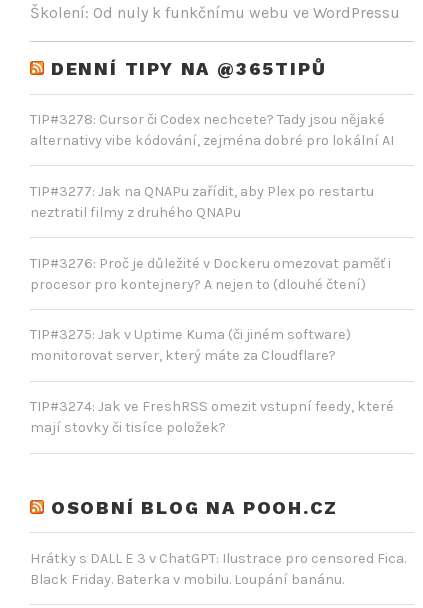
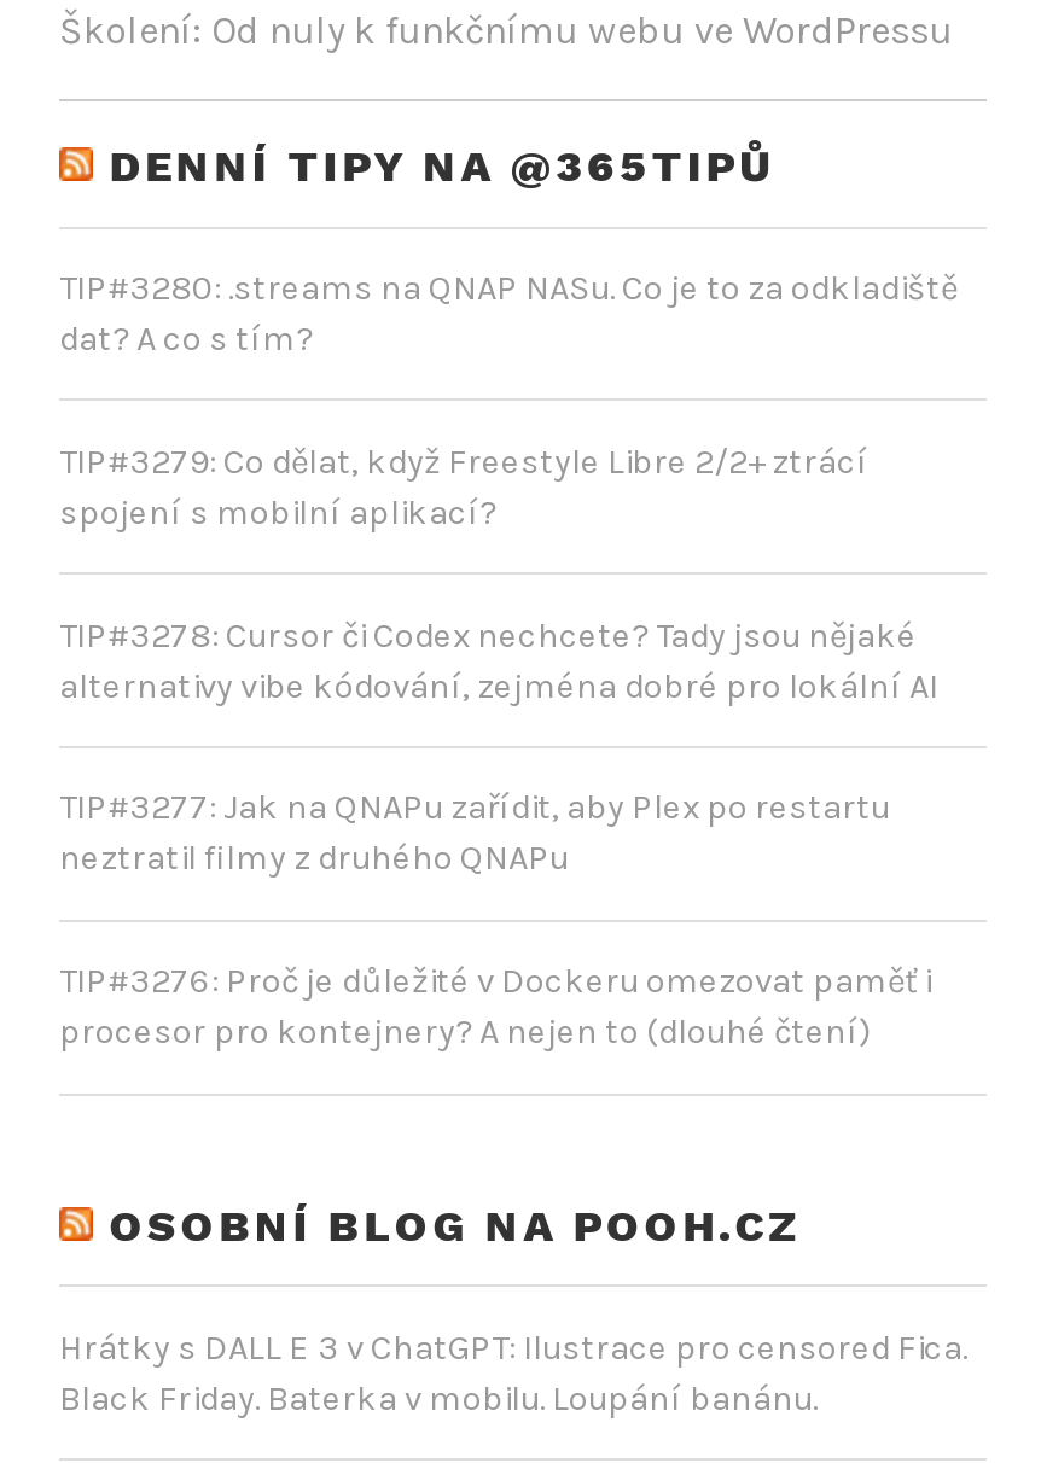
none -> [59,268,958,533] TIP#3280: .streams na QNAP NASu. Co je to za odkladiště | dat? A co s tím? | TIP#3279: Co dělat, když Freestyle Libre 2/2+ ztrácí | spojení s mobilní aplikací?
moved [30,111,394,292] -> [59,614,938,1053]: TIP#3278: Cursor či Codex nechcete? Tady jsou nějaké | alternativy vibe kódování, zejména dobré pro lokální AI | TIP#3277: Jak na QNAPu zařídit, aby Plex po restartu | neztratil filmy z druhého QNAPu | TIP#3276: Proč je důležité v Dockeru omezovat paměť i | procesor pro kontejnery? A nejen to (dlouhé čtení)
[30,326,394,436] TIP#3275: Jak v Uptime Kuma (či jiném software) | monitorovat server, který máte za Cloudflare? | TIP#3274: Jak ve FreshRSS omezit vstupní feedy, které | mají stovky či tisíce položek? -> none

